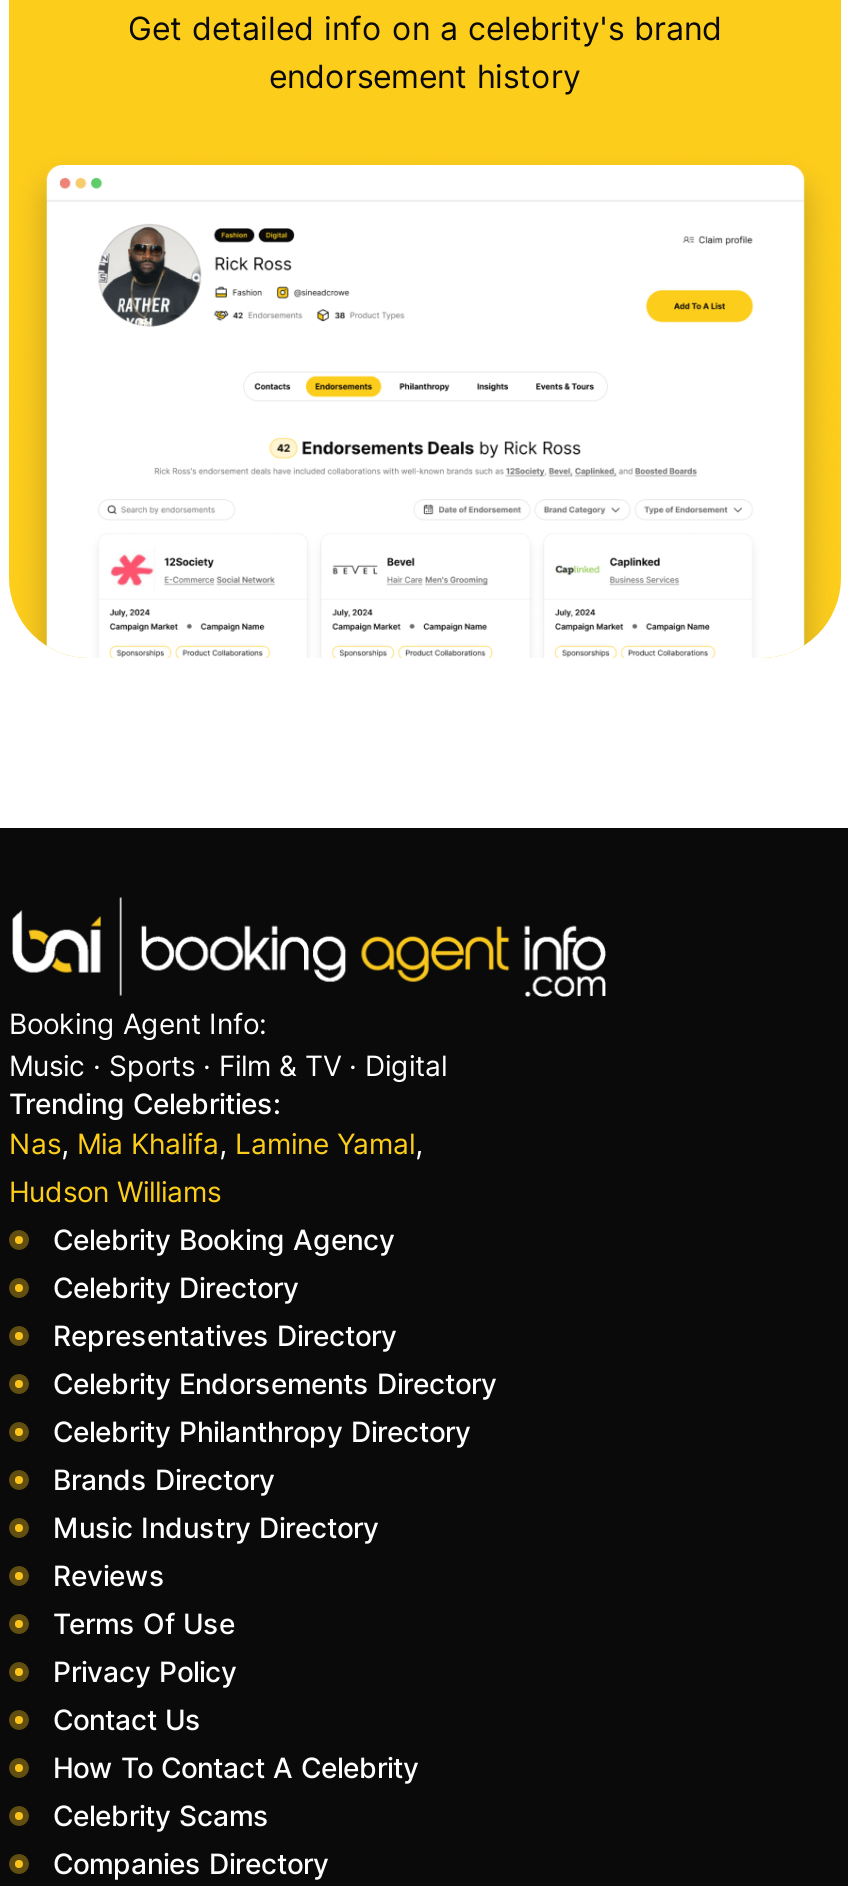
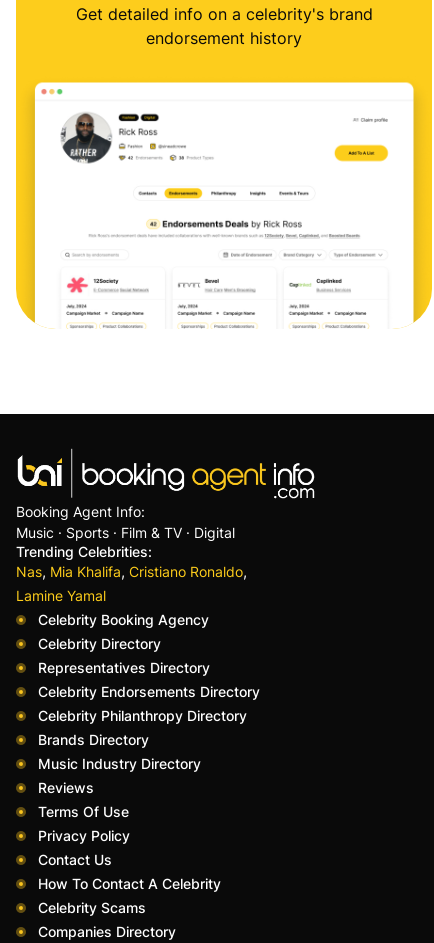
[9,1123,423,1207] Nas, Mia Khalifa, Lamine Yamal, | Hudson Williams -> [16,562,247,604] Nas, Mia Khalifa, Cristiano Ronaldo, | Lamine Yamal

